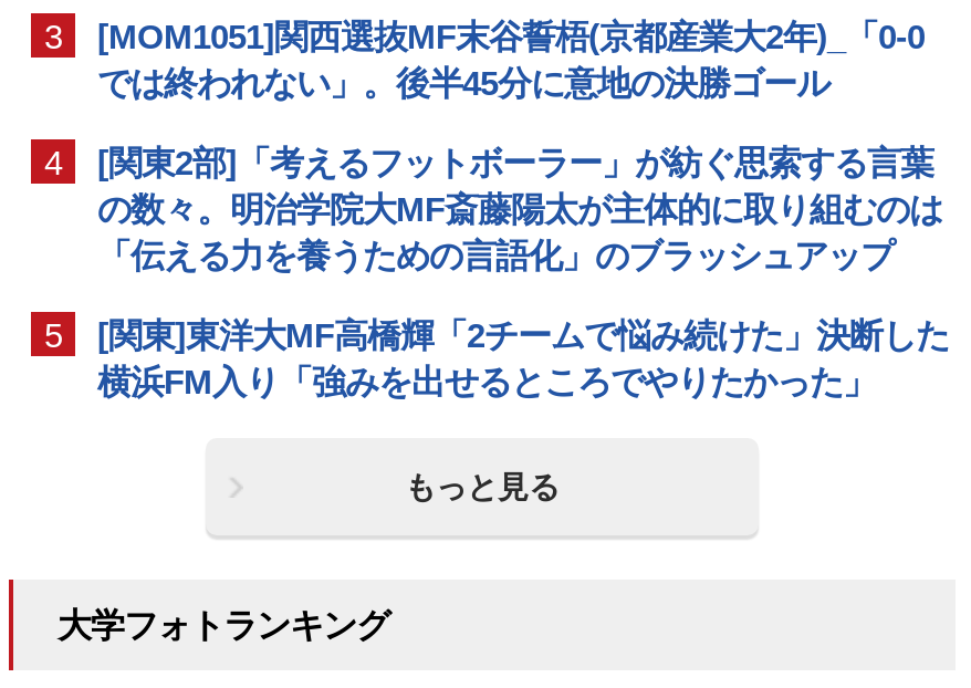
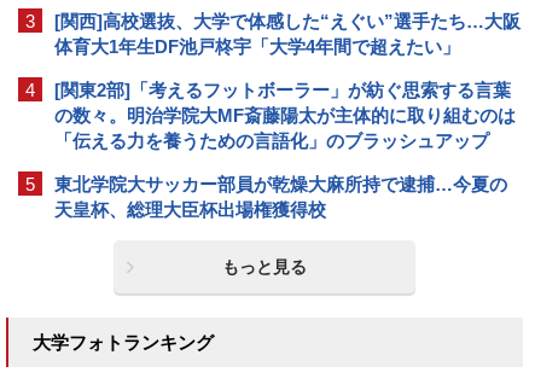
[97,18,925,102] [MOM1051]関西選抜MF末谷誓梧(京都産業大2年)_「0-0 | では終われない」。後半45分に意地の決勝ゴール -> [54,11,521,57] [関西]高校選抜、大学で体感した“えぐい”選手たち…大阪 | 体育大1年生DF池戸柊宇「大学4年間で超えたい」
[97,317,949,401] [関東]東洋大MF高橋輝「2チームで悩み続けた」決断した | 横浜FM入り「強みを出せるところでやりたかった」 -> [54,174,507,220] 東北学院大サッカー部員が乾燥大麻所持で逮捕…今夏の | 天皇杯、総理大臣杯出場権獲得校

